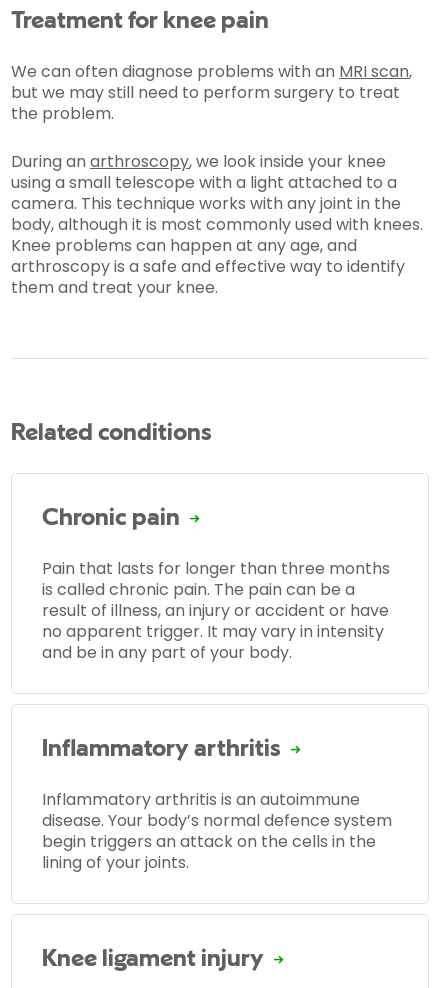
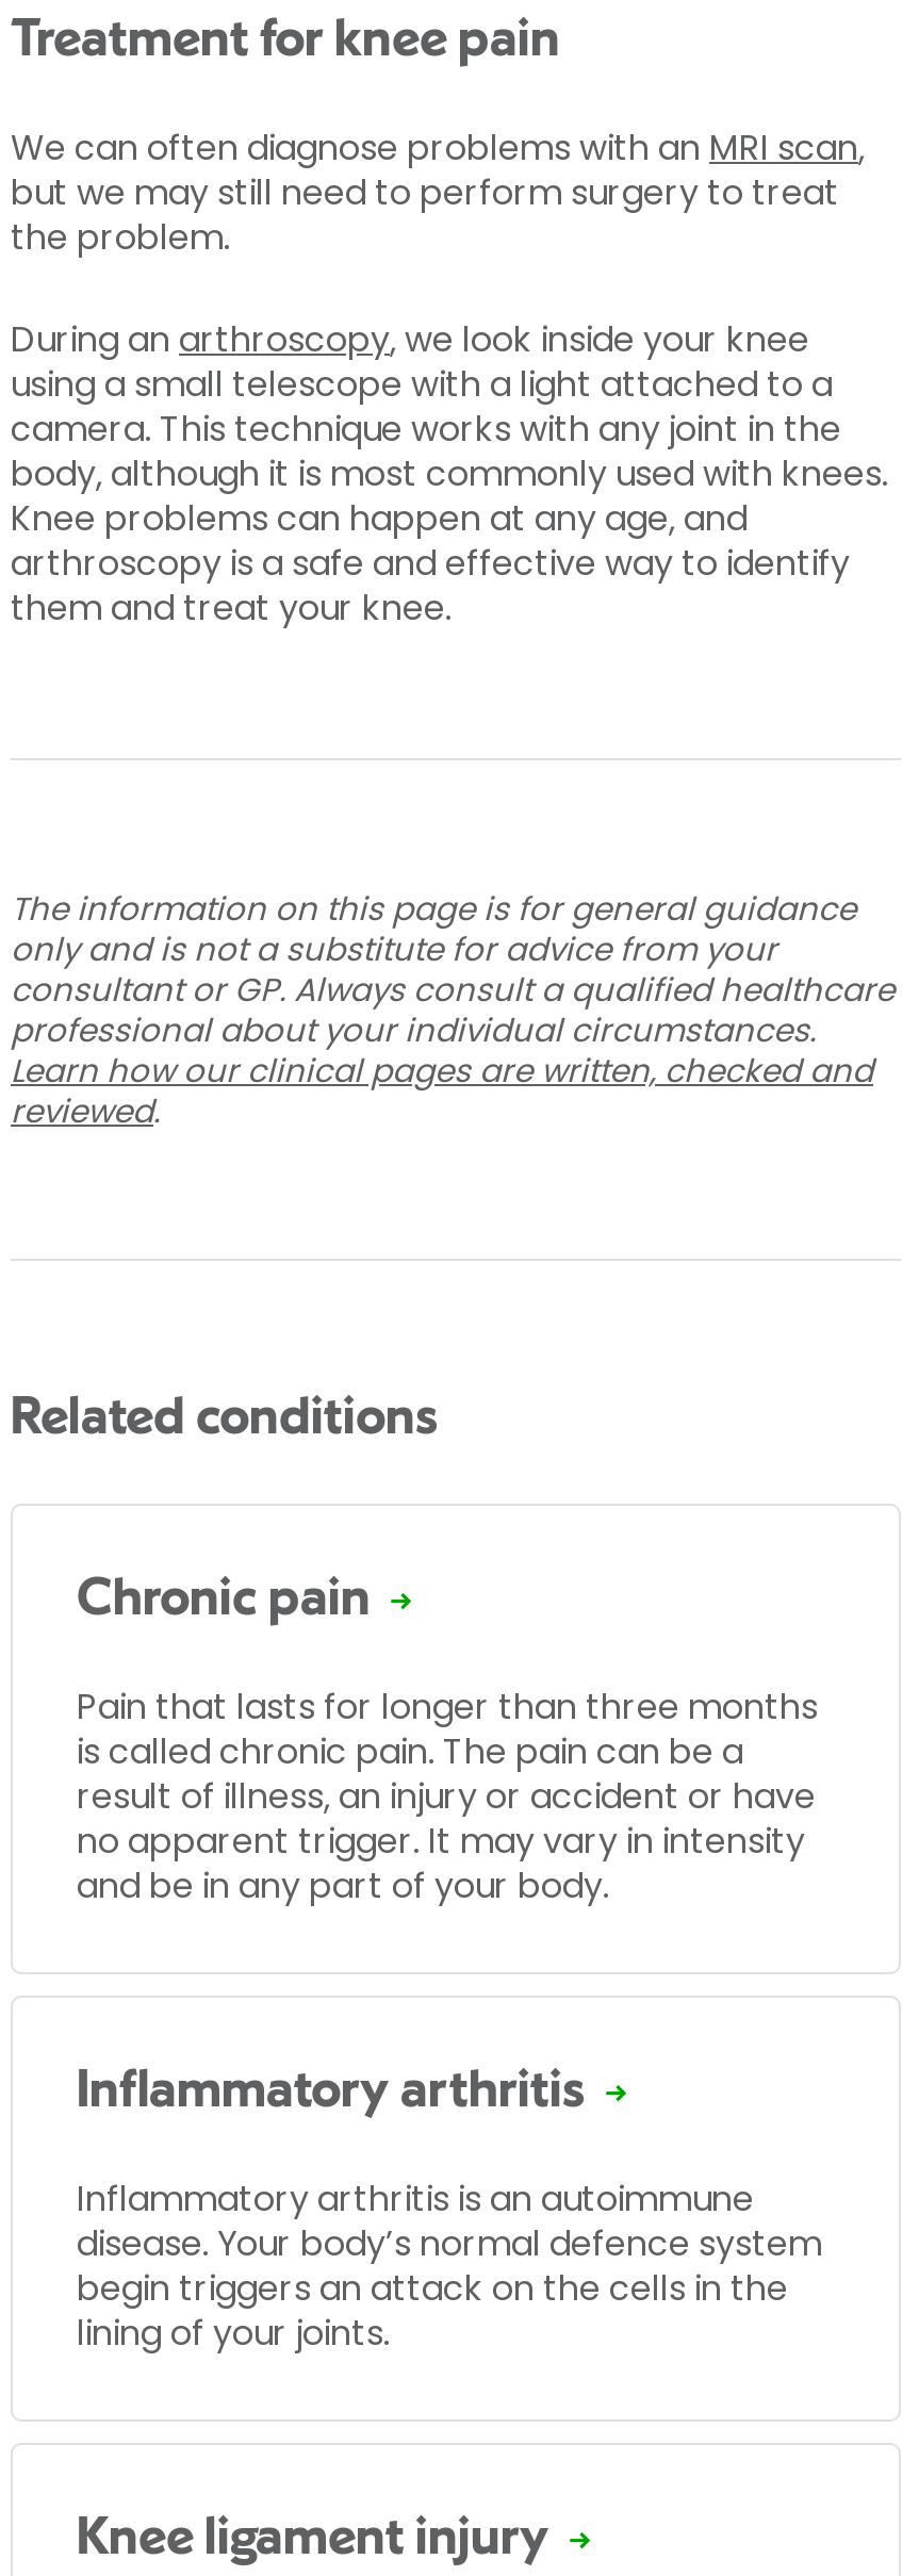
none -> [11,886,895,1133] The information on this page is for general guidance | only and is not a substitute for advice from your | consultant or GP. Always consult a qualified healthcare | professional about your individual circumstances. | Learn how our clinical pages are written, checked and | reviewed.

